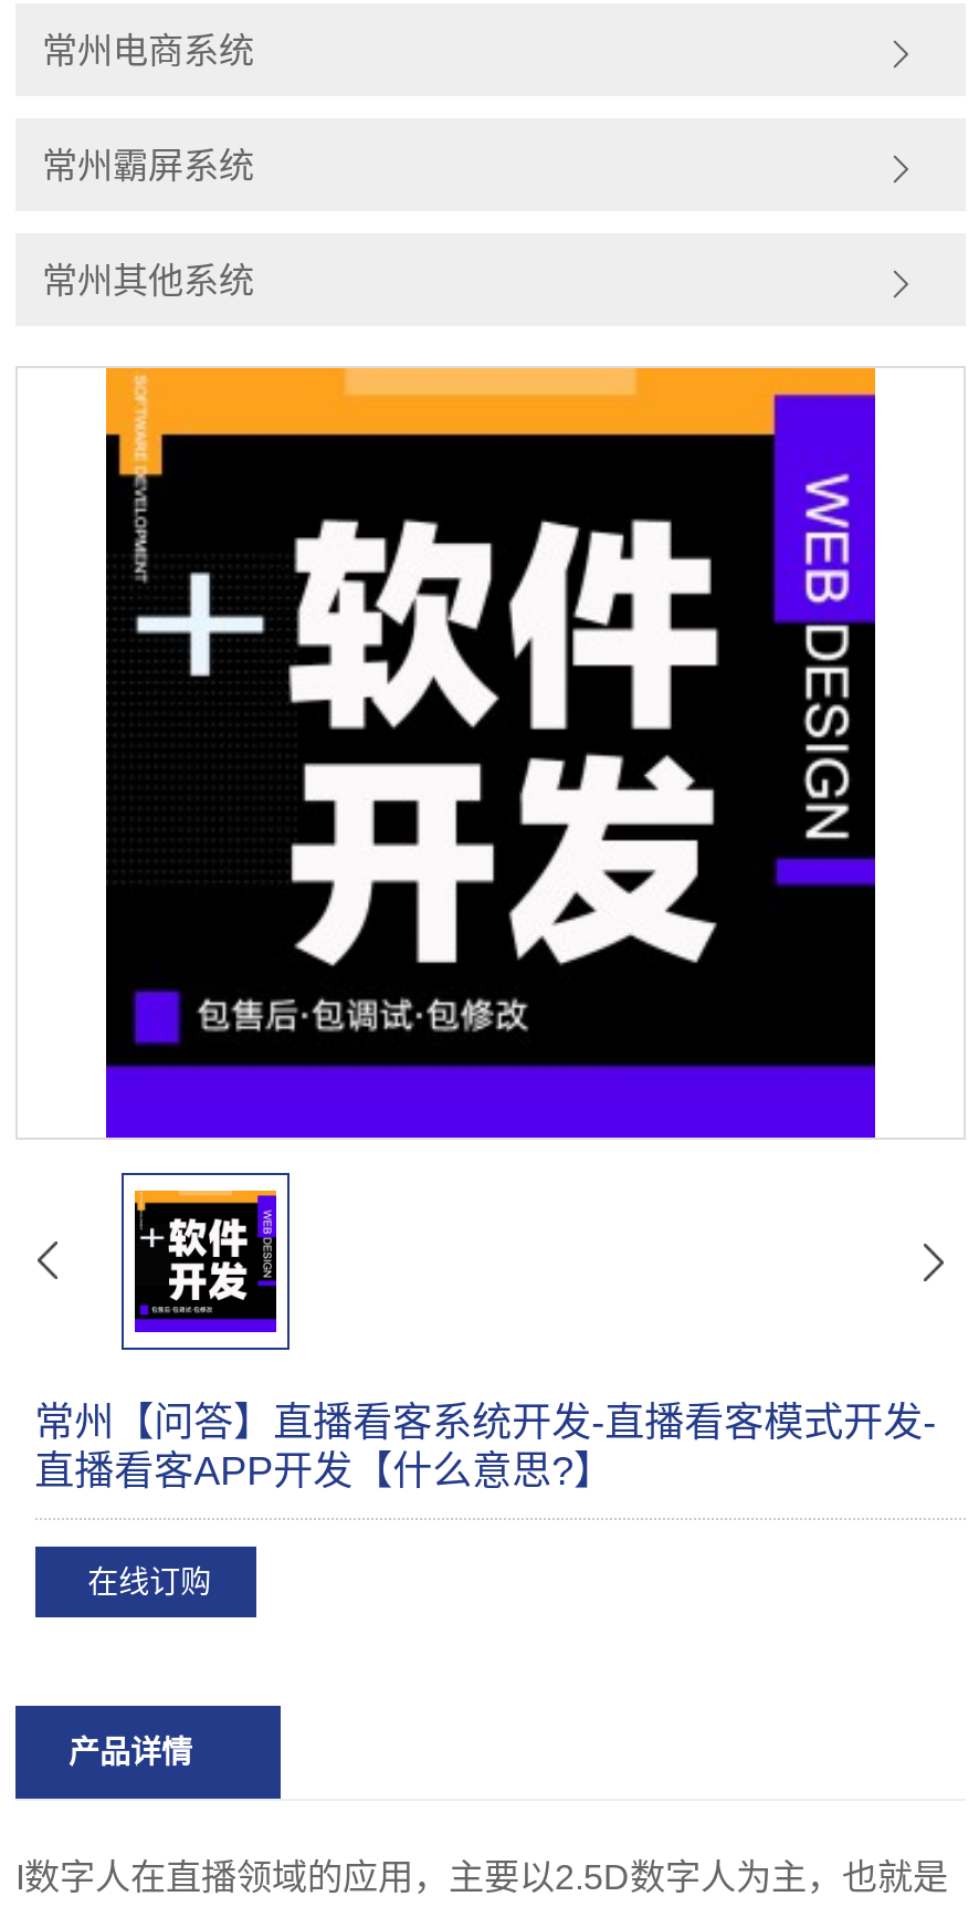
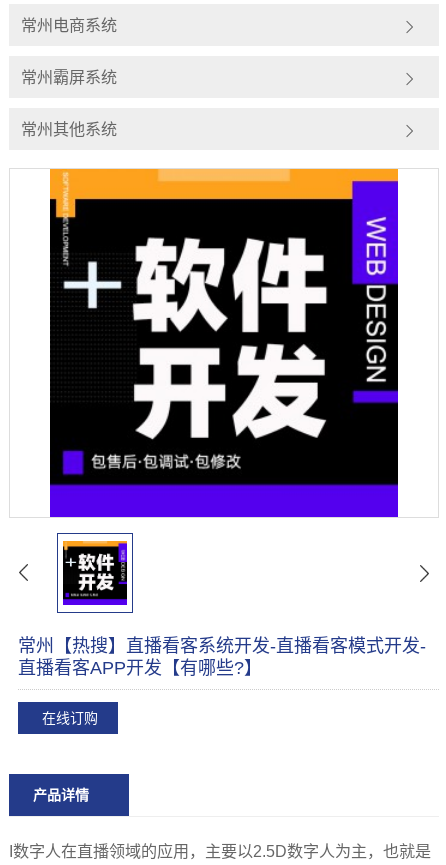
[34,1400,936,1493] 常州【问答】直播看客系统开发-直播看客模式开发- | 直播看客APP开发【什么意思?】 -> [18,636,426,678] 常州【热搜】直播看客系统开发-直播看客模式开发- | 直播看客APP开发【有哪些?】

